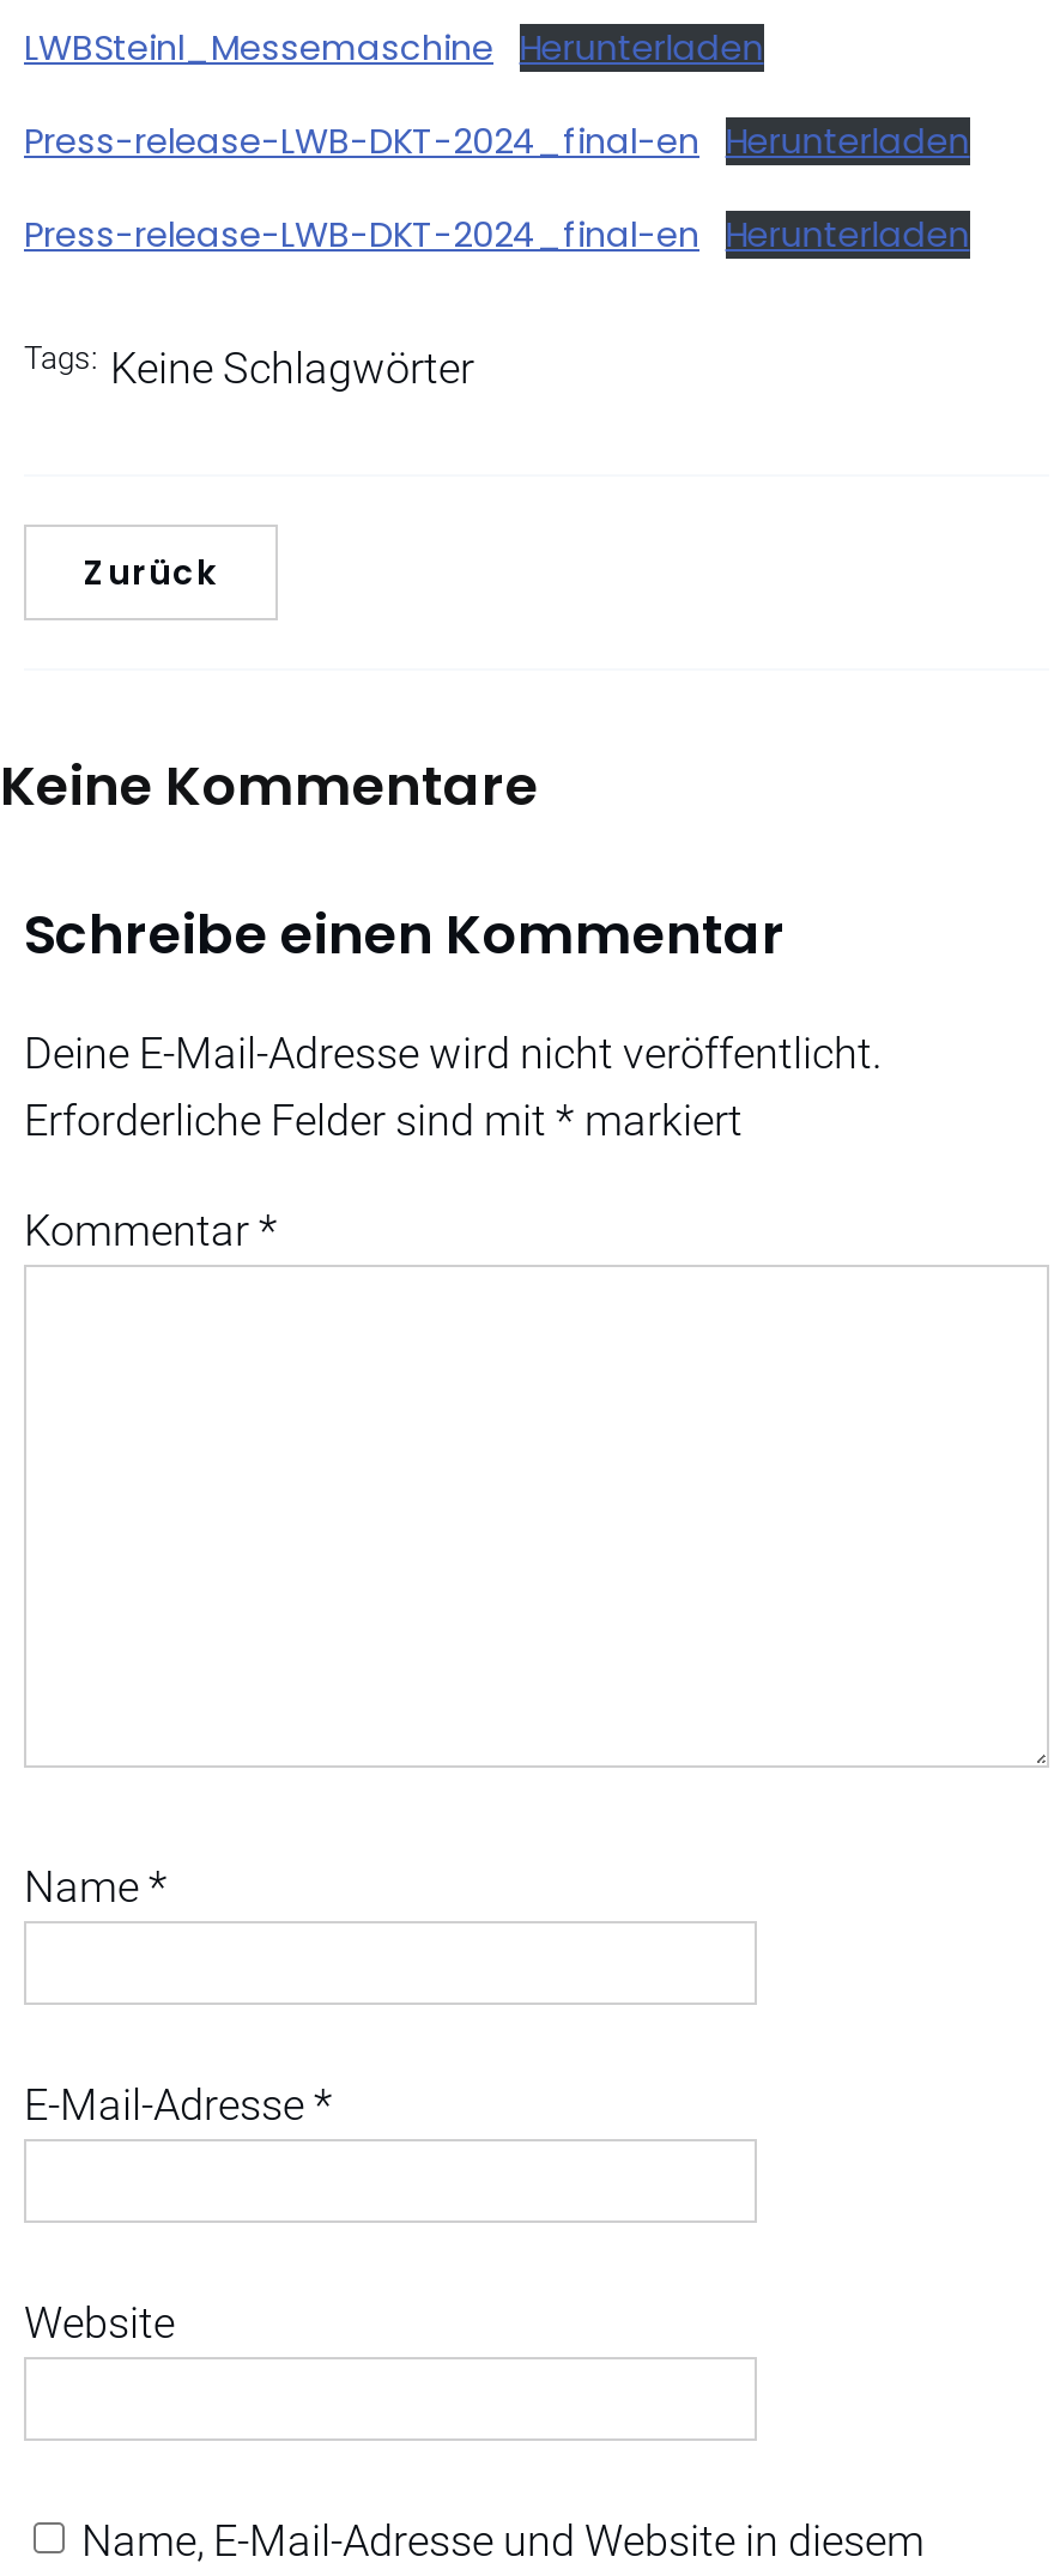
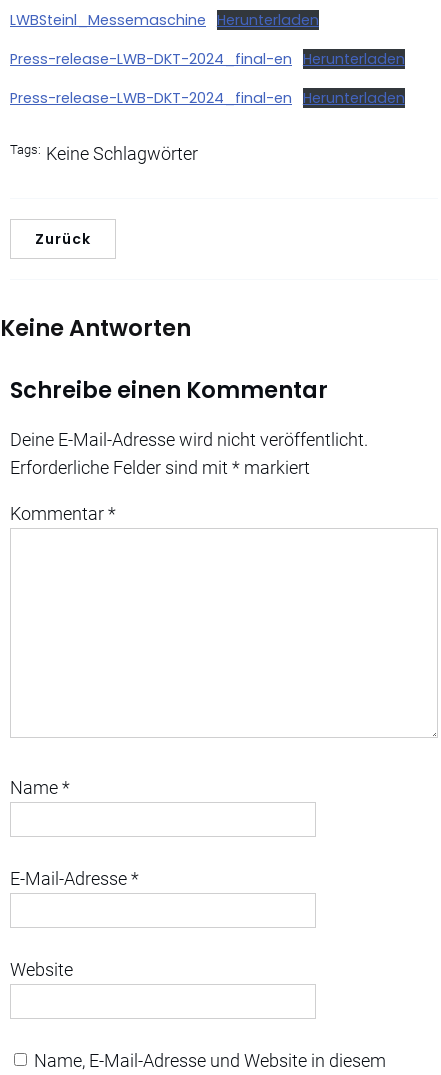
[0,747,539,823] Keine Kommentare -> [0,312,191,344] Keine Antworten

